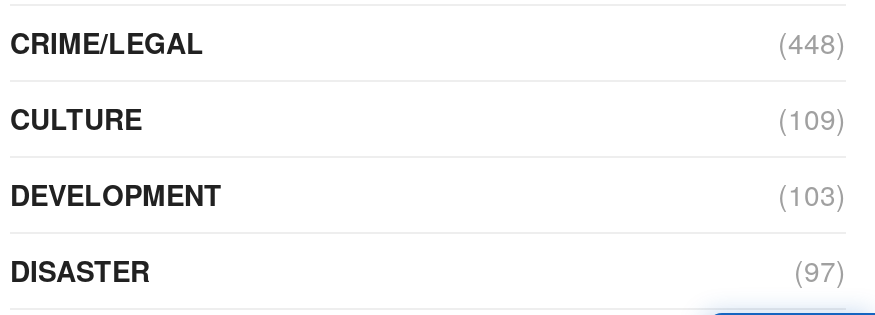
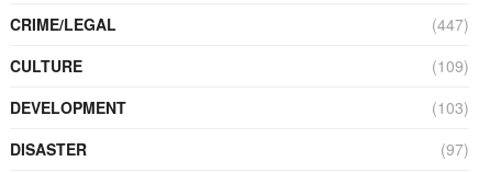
[778,23,846,63] (448) -> [432,13,469,35] (447)

